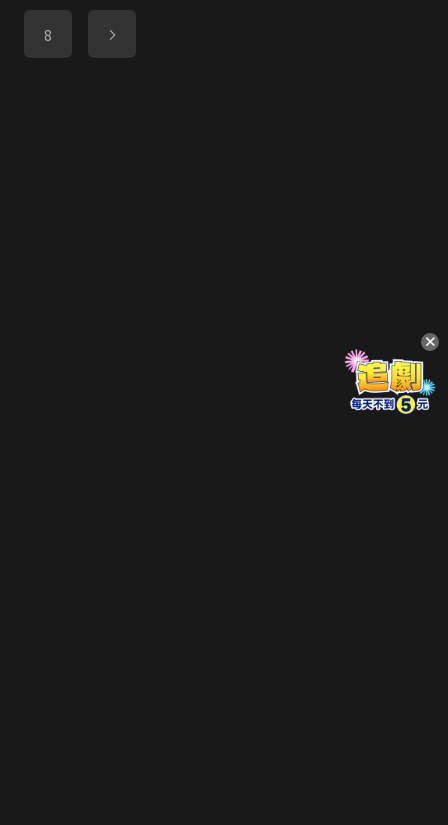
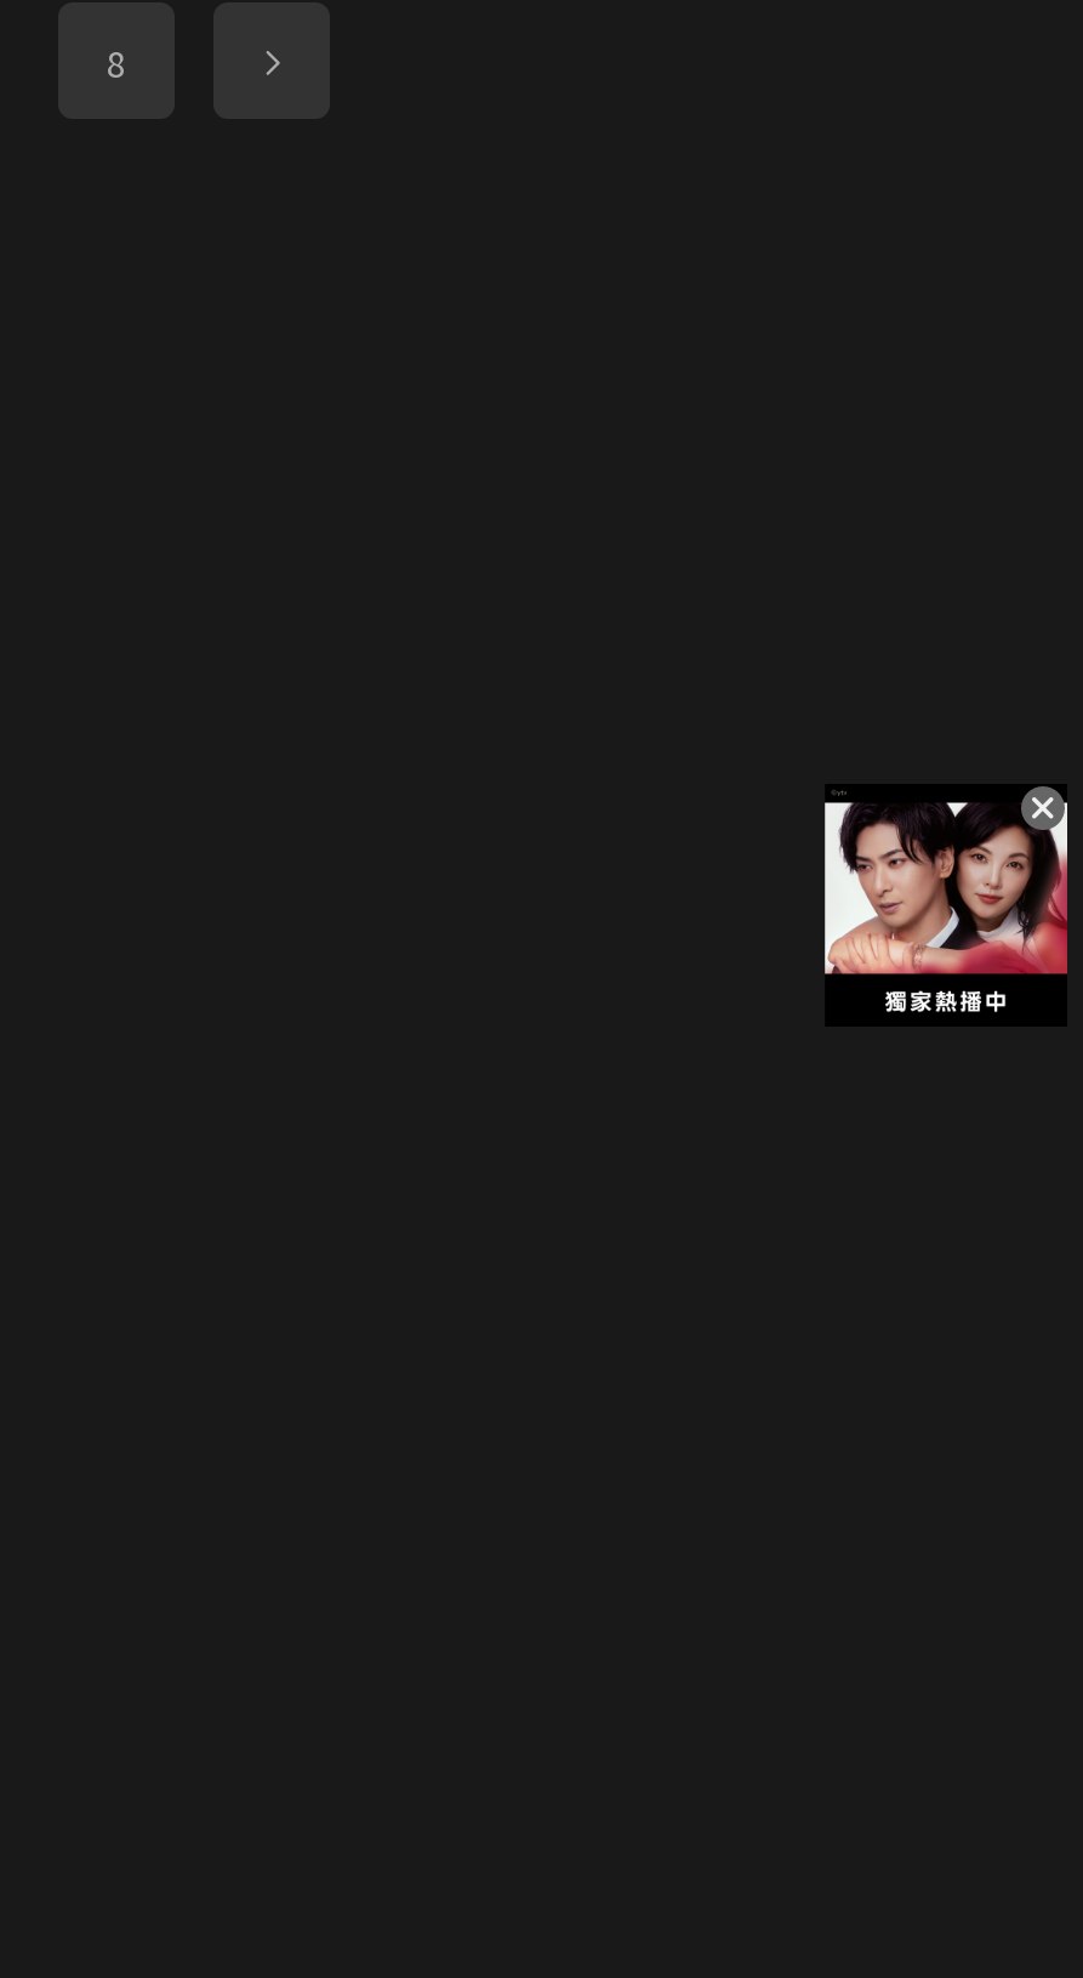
[340,333,440,431] [image] -> [822,786,1070,1024] [image]

